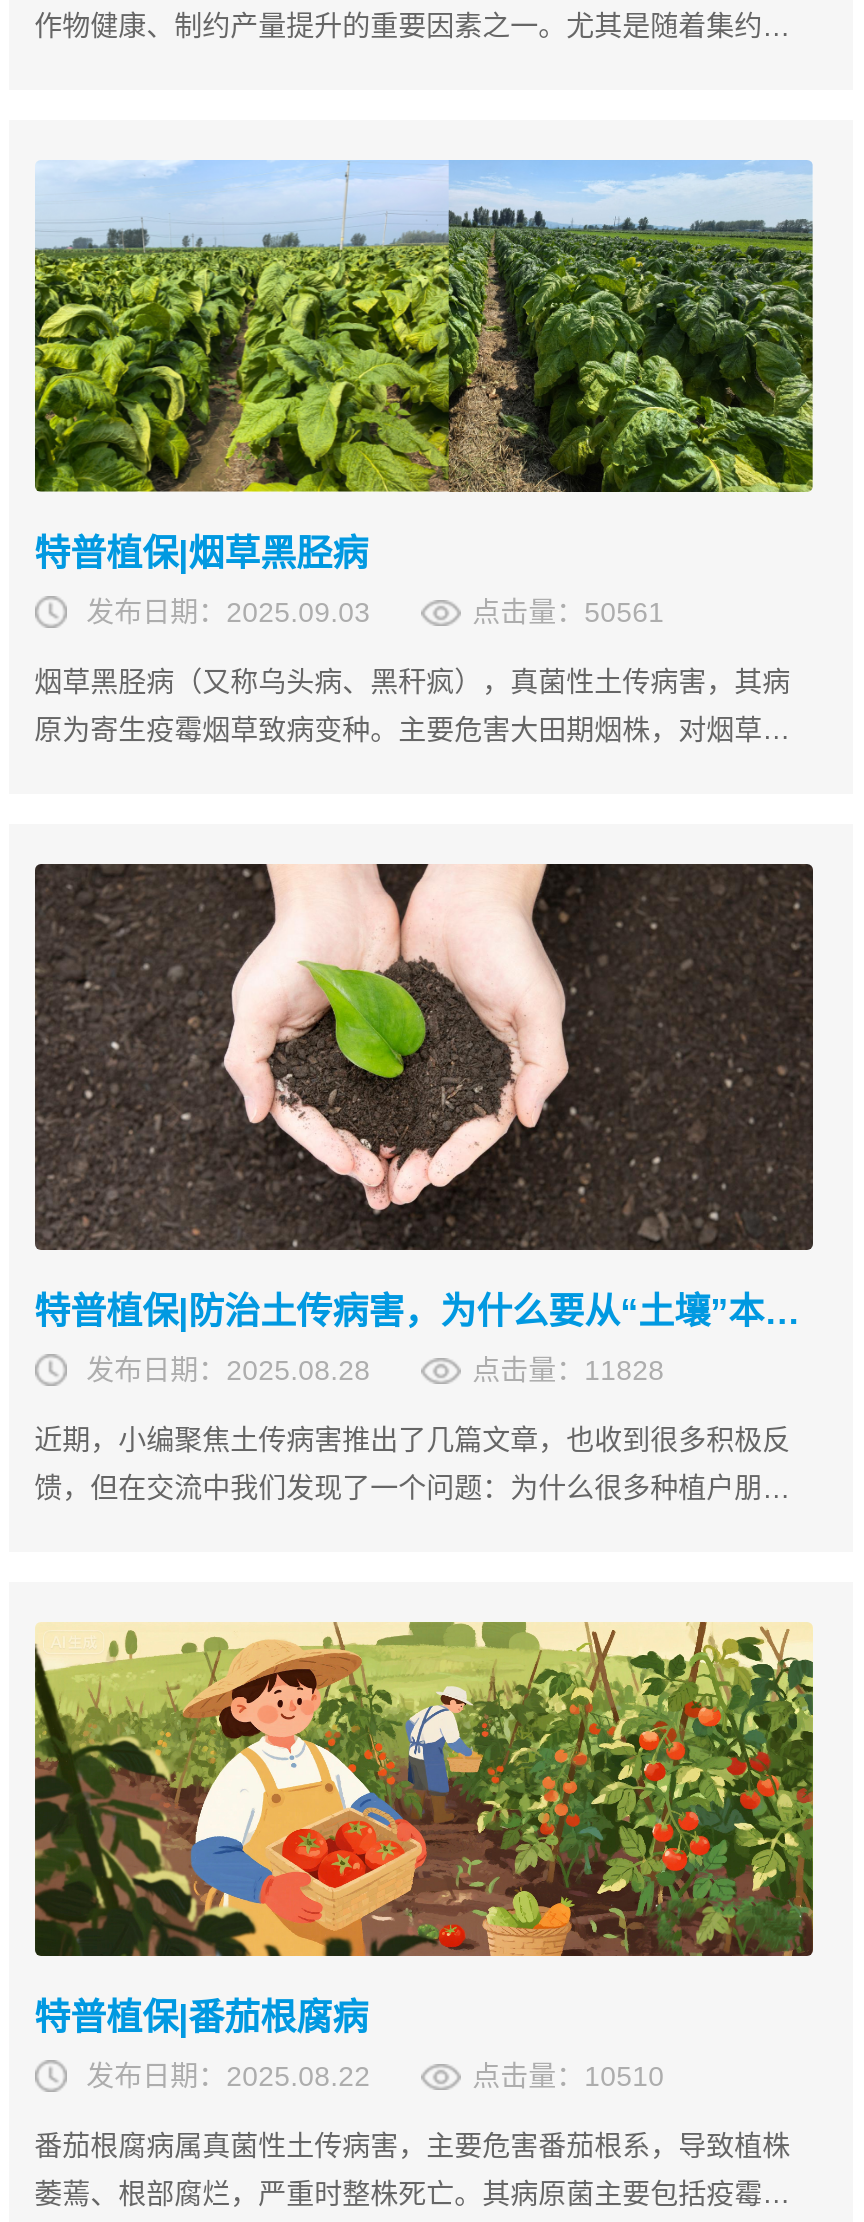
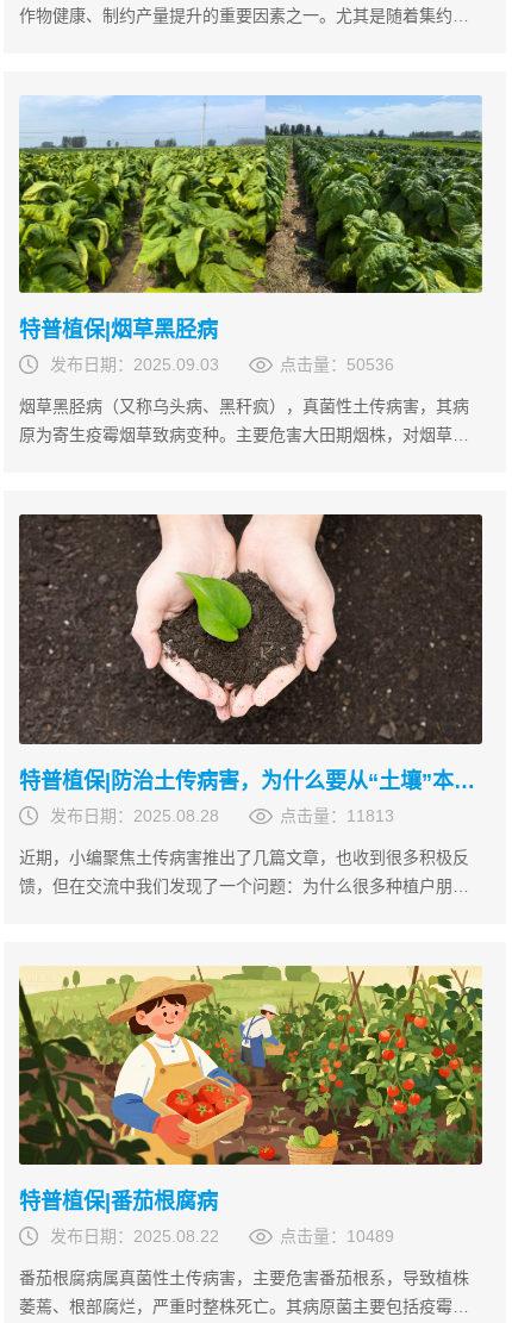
[472,595,664,627] 点击量：50561 -> [279,354,394,373] 点击量：50536
[472,1354,664,1386] 点击量：11828 -> [279,806,394,825] 点击量：11813
[472,2059,664,2091] 点击量：10510 -> [279,1226,394,1245] 点击量：10489

